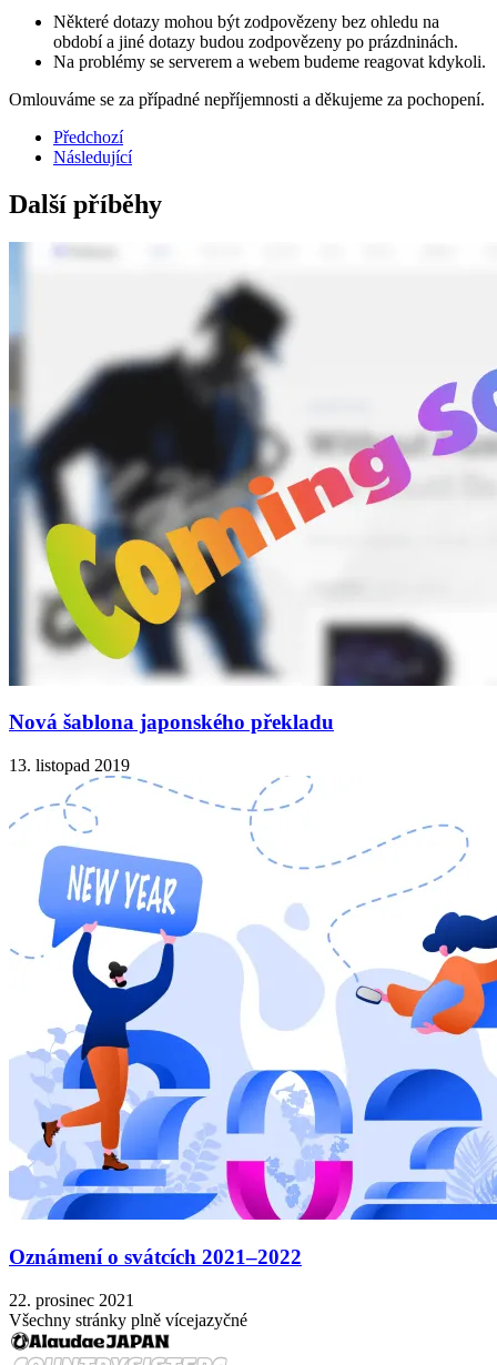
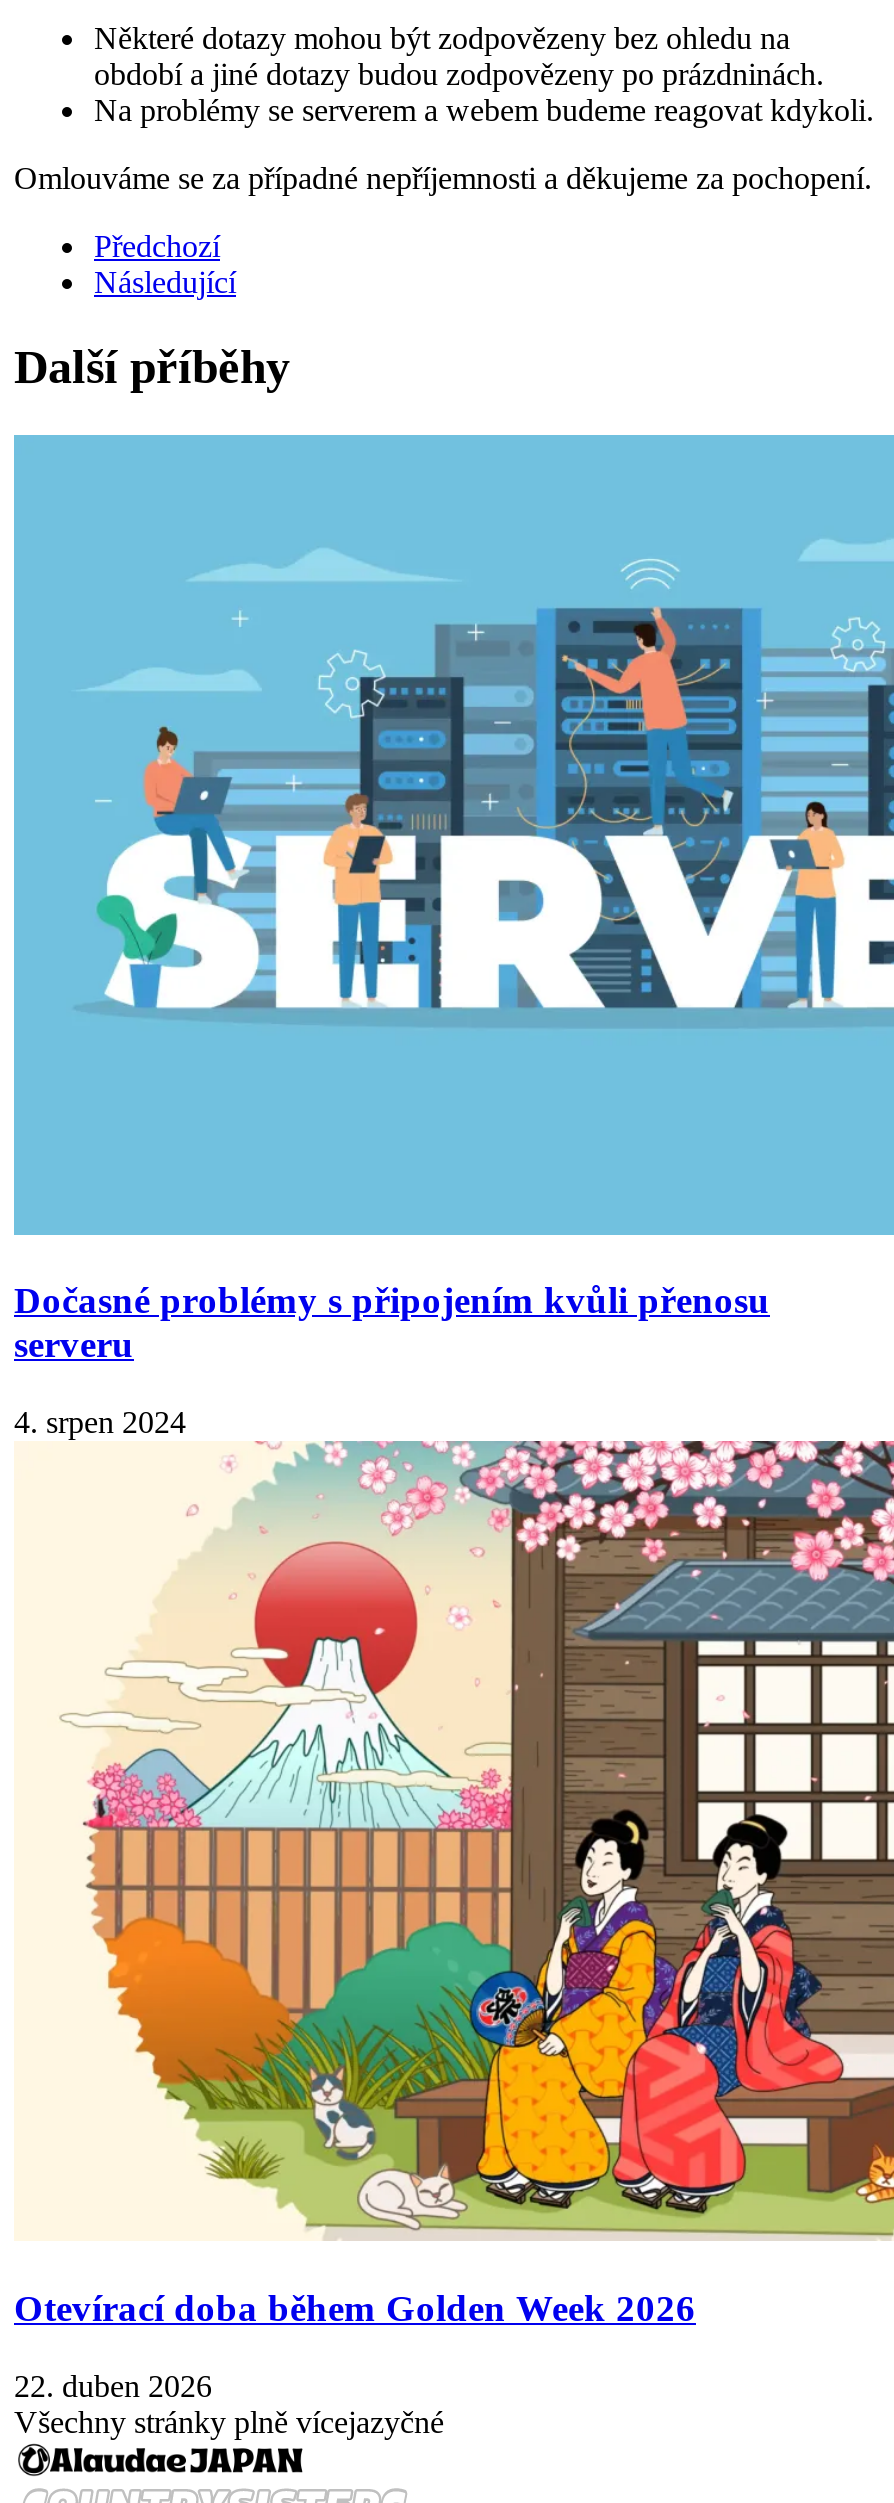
[8,242,494,734] [image] | Nová šablona japonského překladu -> [12,433,888,1366] [image] | Dočasné problémy s připojením kvůli přenosu | serveru
[9,756,130,775] 13. listopad 2019 -> [14,1405,186,1439] 4. srpen 2024
[9,776,494,1268] [image] | Oznámení o svátcích 2021–2022 -> [14,1439,888,2329] [image] | Otevírací doba během Golden Week 2026
[9,1290,134,1309] 22. prosinec 2021 -> [14,2368,212,2402] 22. duben 2026

